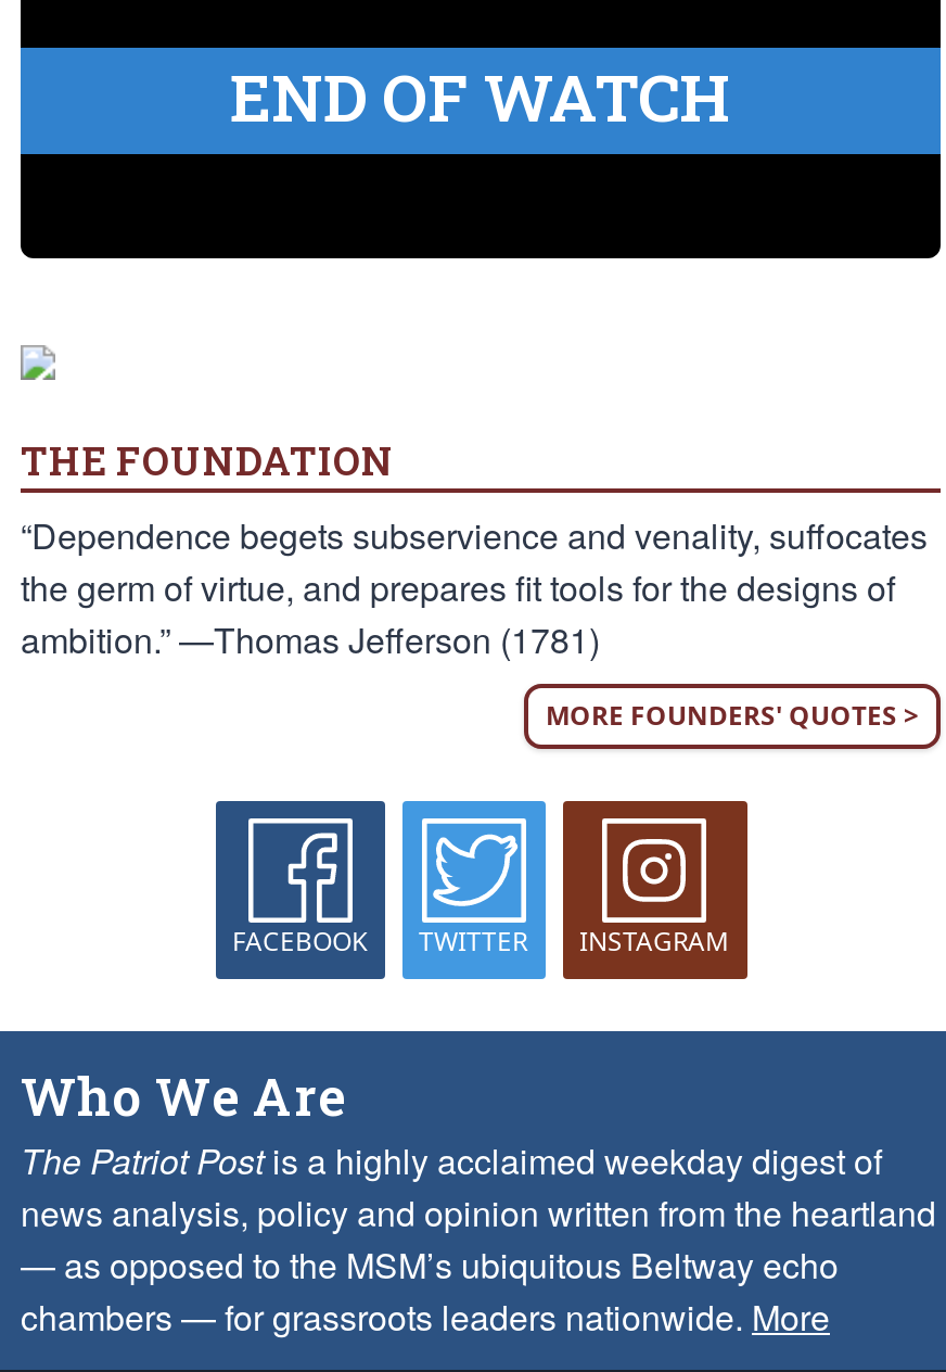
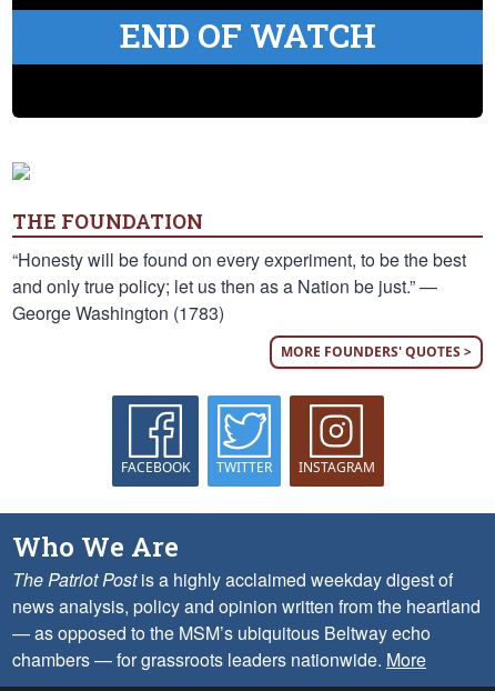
[21,510,928,664] “Dependence begets subservience and venality, suffocates | the germ of virtue, and prepares fit tools for the designs of | ambition.” —Thomas Jefferson (1781) -> [12,247,466,326] “Honesty will be found on every experiment, to be the best | and only true policy; let us then as a Nation be just.” — | George Washington (1783)

